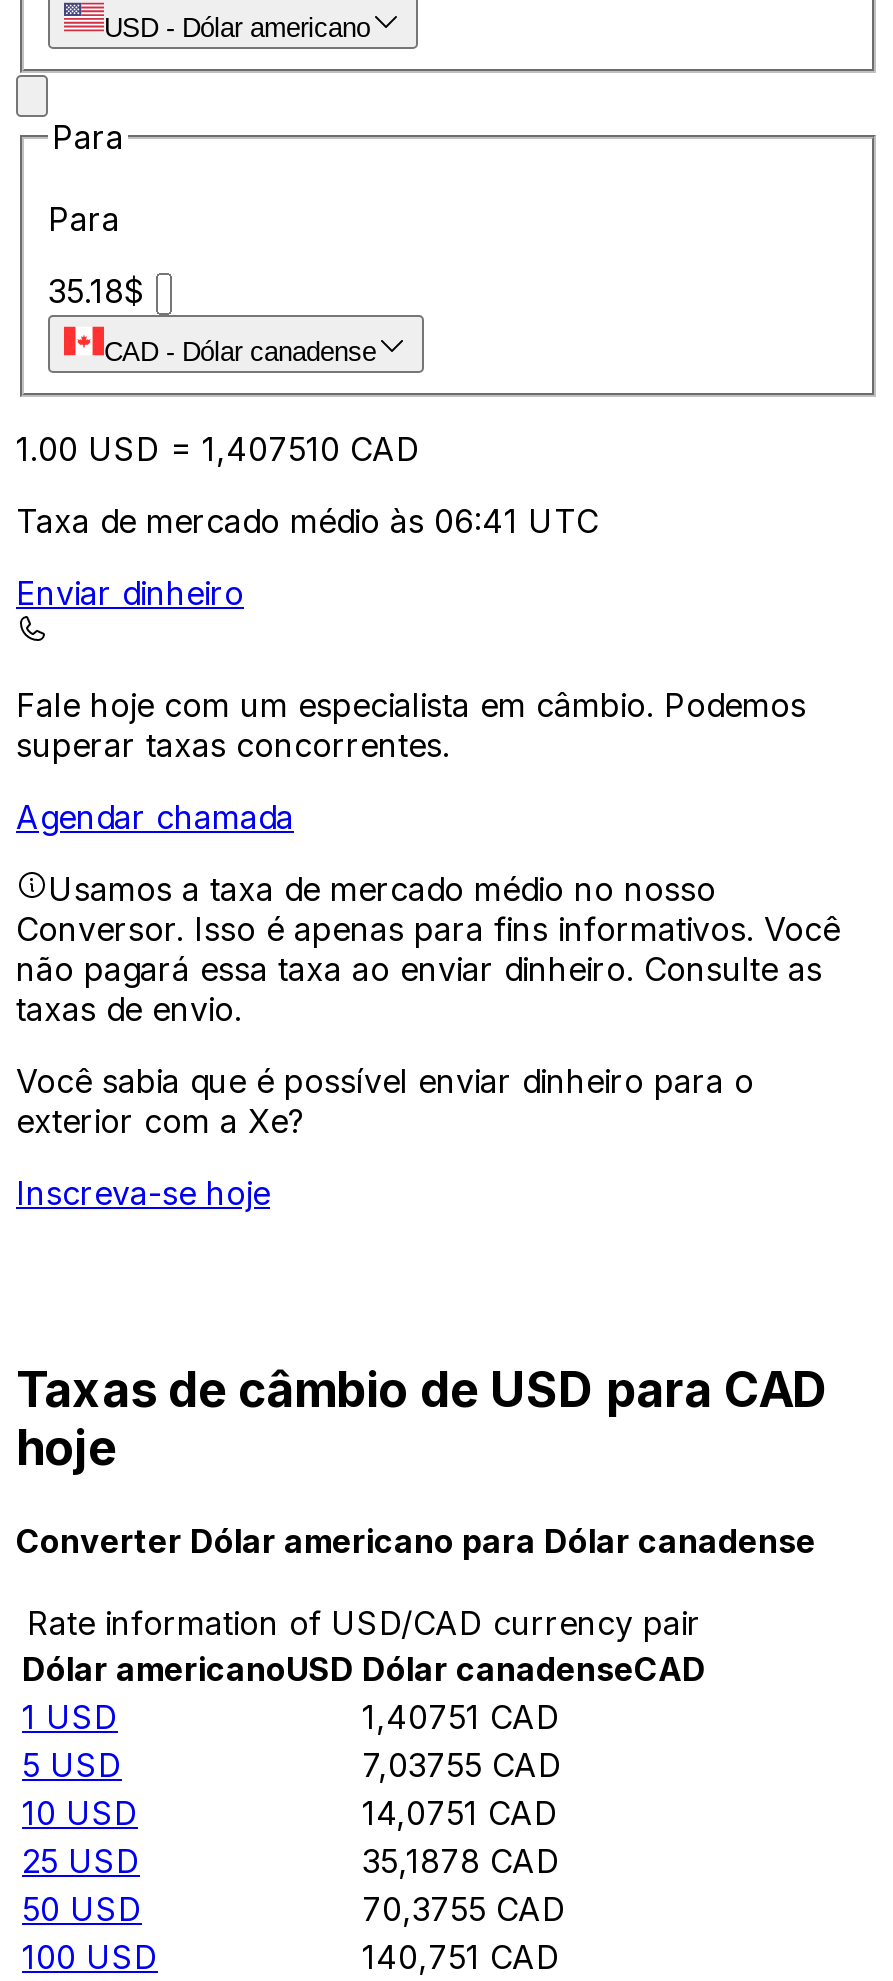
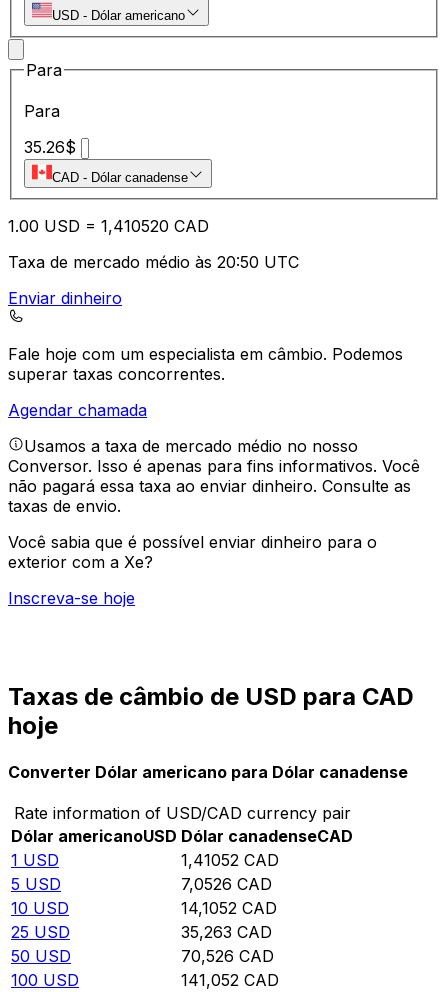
[48,272,156,312] 35.18$ -> [24,137,81,157] 35.26$
[16,430,420,470] 1.00 USD = 1, 407510 CAD -> [8,216,209,236] 1.00 USD = 1, 410520 CAD
[16,502,598,542] Taxa de mercado médio às 06:41 UTC -> [8,252,299,272] Taxa de mercado médio às 20:50 UTC
[362,1697,560,1737] 1,40751 CAD -> [181,850,279,870] 1,41052 CAD
[362,1745,562,1785] 7,03755 CAD -> [181,874,272,894] 7,0526 CAD
[362,1793,558,1833] 14,0751 CAD -> [181,898,277,918] 14,1052 CAD
[362,1841,560,1881] 35,1878 CAD -> [181,922,272,942] 35,263 CAD
[362,1889,566,1929] 70,3755 CAD -> [181,946,274,966] 70,526 CAD
[362,1937,560,1977] 140,751 CAD -> [181,970,279,990] 141,052 CAD

